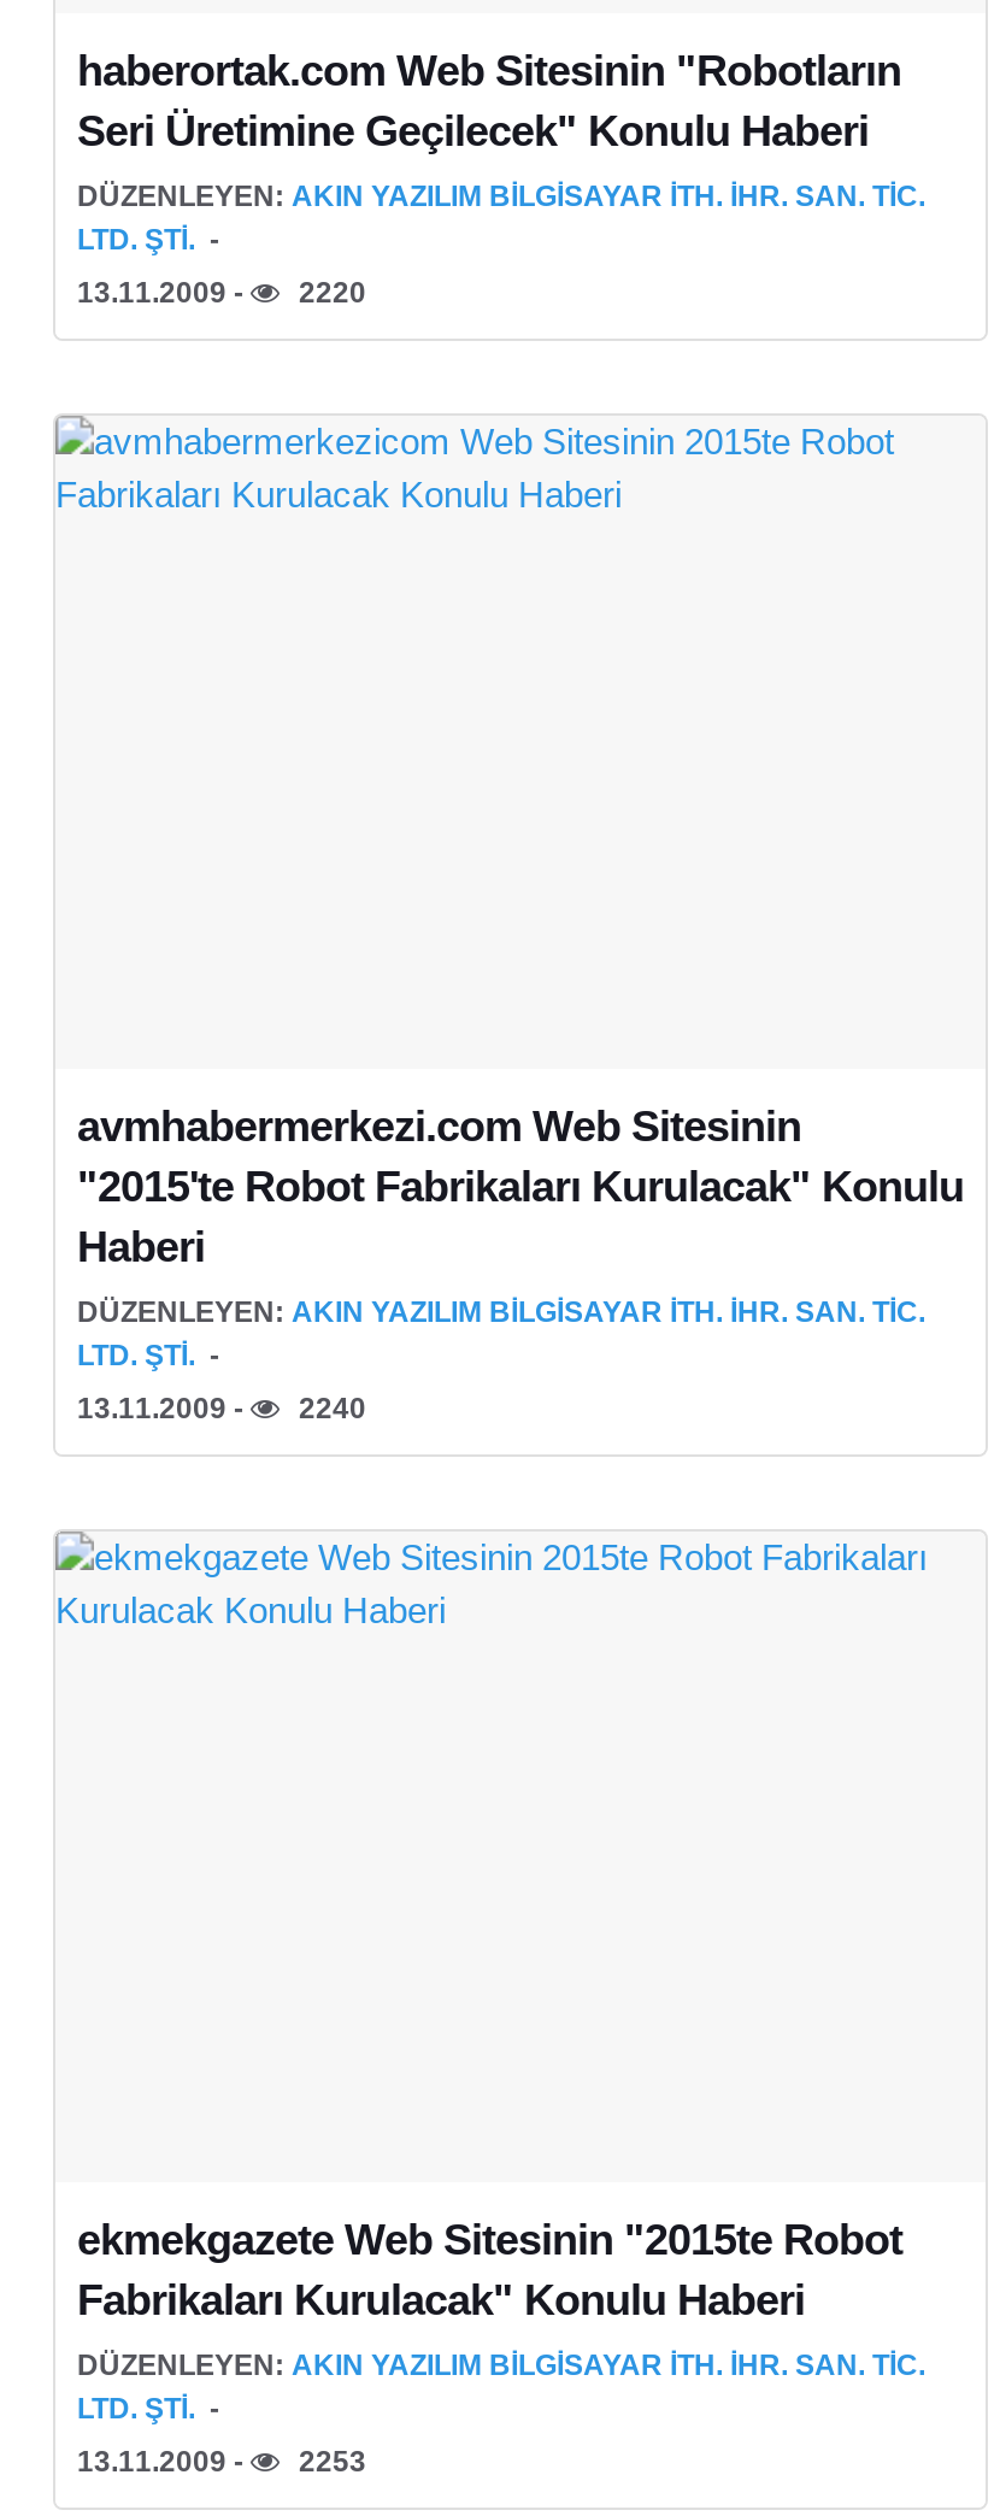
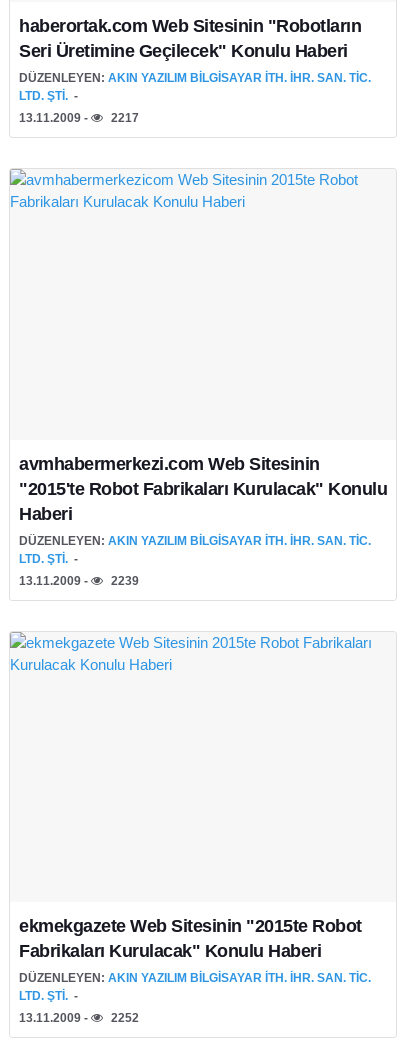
[77,277,366,311] 13.11.2009 - 2220 -> [19,111,139,125] 13.11.2009 - 2217
[77,1391,366,1425] 13.11.2009 - 2240 -> [19,574,139,588] 13.11.2009 - 2239
[77,2444,366,2478] 13.11.2009 - 2253 -> [19,1011,139,1025] 13.11.2009 - 2252

